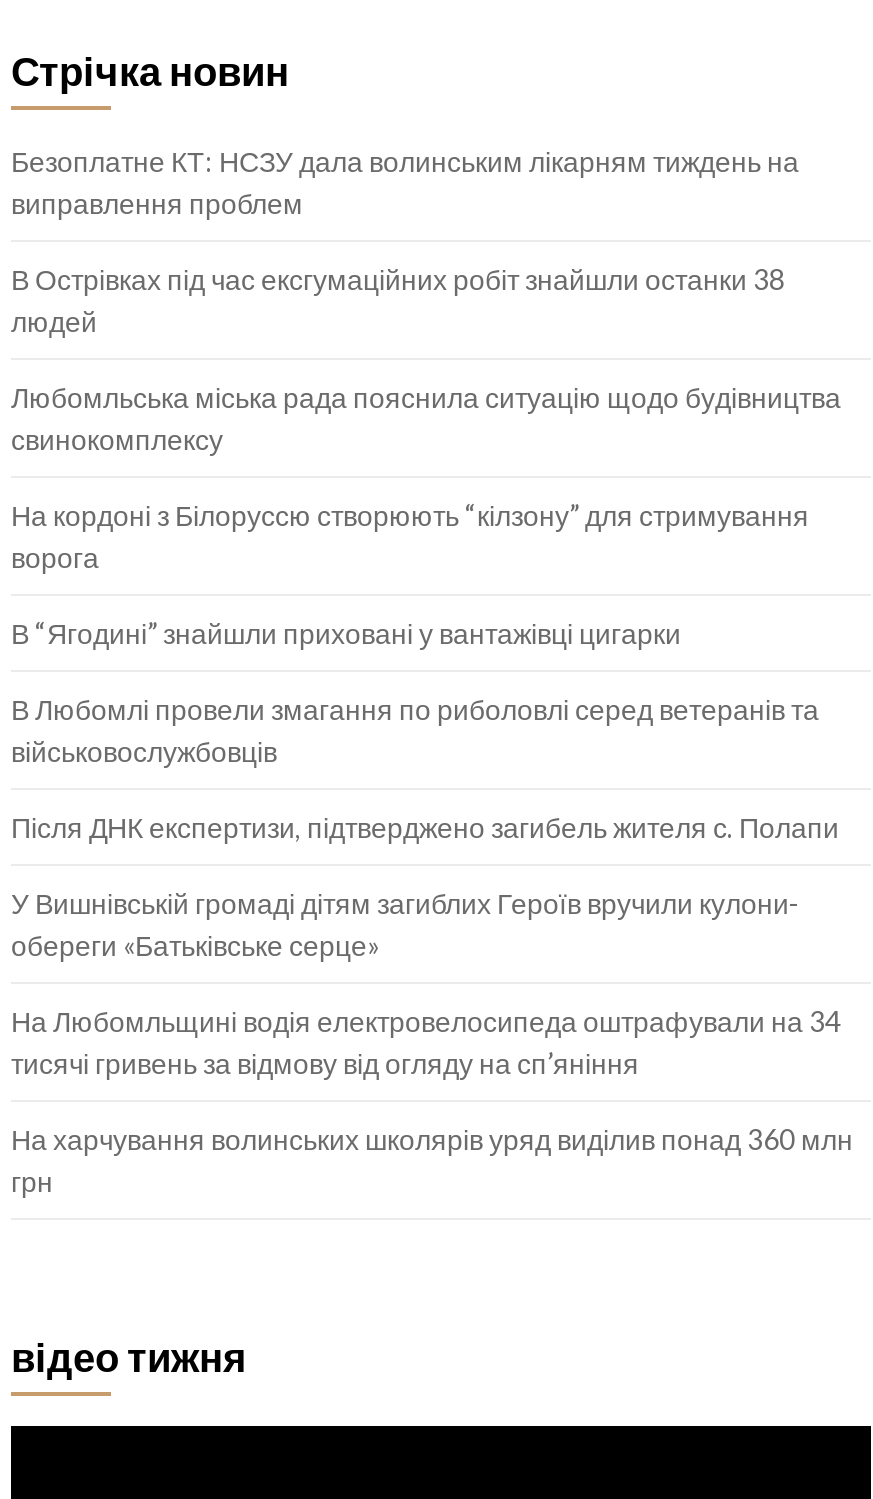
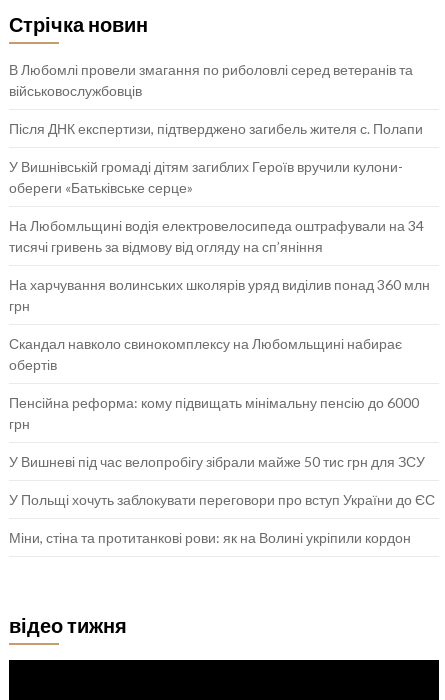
[11,144,841,650] Безоплатне КТ: НСЗУ дала волинським лікарням тиждень на | виправлення проблем | В Острівках під час ексгумаційних робіт знайшли останки 38 | людей | Любомльська міська рада пояснила ситуацію щодо будівництва | свинокомплексу | На кордоні з Білоруссю створюють “кілзону” для стримування | ворога | В “Ягодині” знайшли приховані у вантажівці цигарки -> none
moved [11,692,853,1198] -> [9,61,430,314]: В Любомлі провели змагання по риболовлі серед ветеранів та | військовослужбовців | Після ДНК експертизи, підтверджено загибель жителя с. Полапи | ... | На харчування волинських школярів уряд виділив понад 360 млн | грн
none -> [9,335,435,546] Скандал навколо свинокомплексу на Любомльщині набирає | обертів | Пенсійна реформа: кому підвищать мінімальну пенсію до 6000 | грн | У Вишневі під час велопробігу зібрали майже 50 тис грн для ЗСУ | У Польщі хочуть заблокувати переговори про вступ України до ЄС | Міни, стіна та протитанкові рови: як на Волині укріпили кордон

